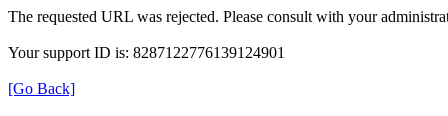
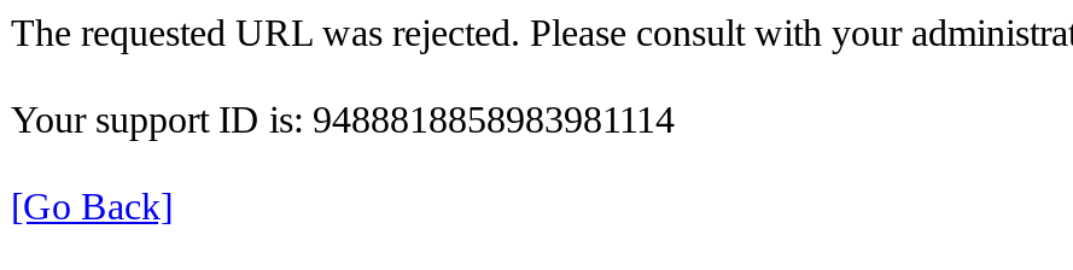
[8,44,285,61] Your support ID is: 8287122776139124901 -> [11,99,675,140] Your support ID is: 9488818858983981114

